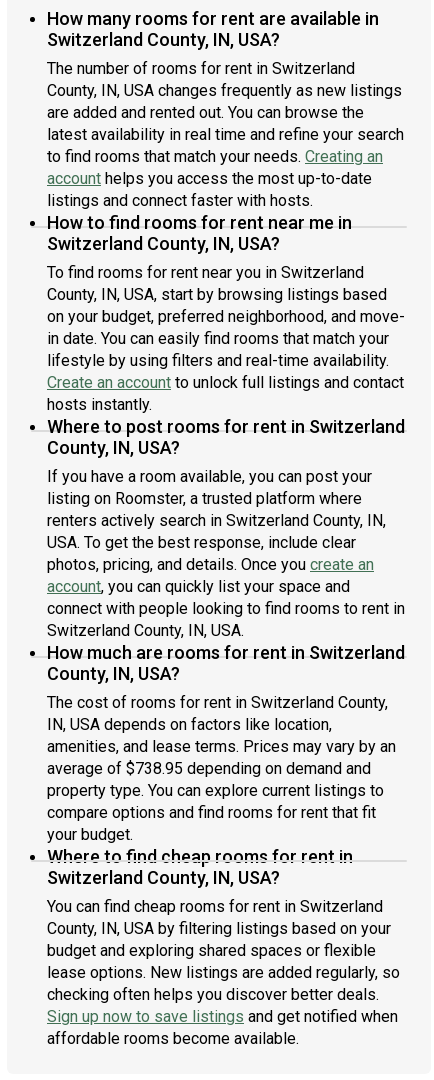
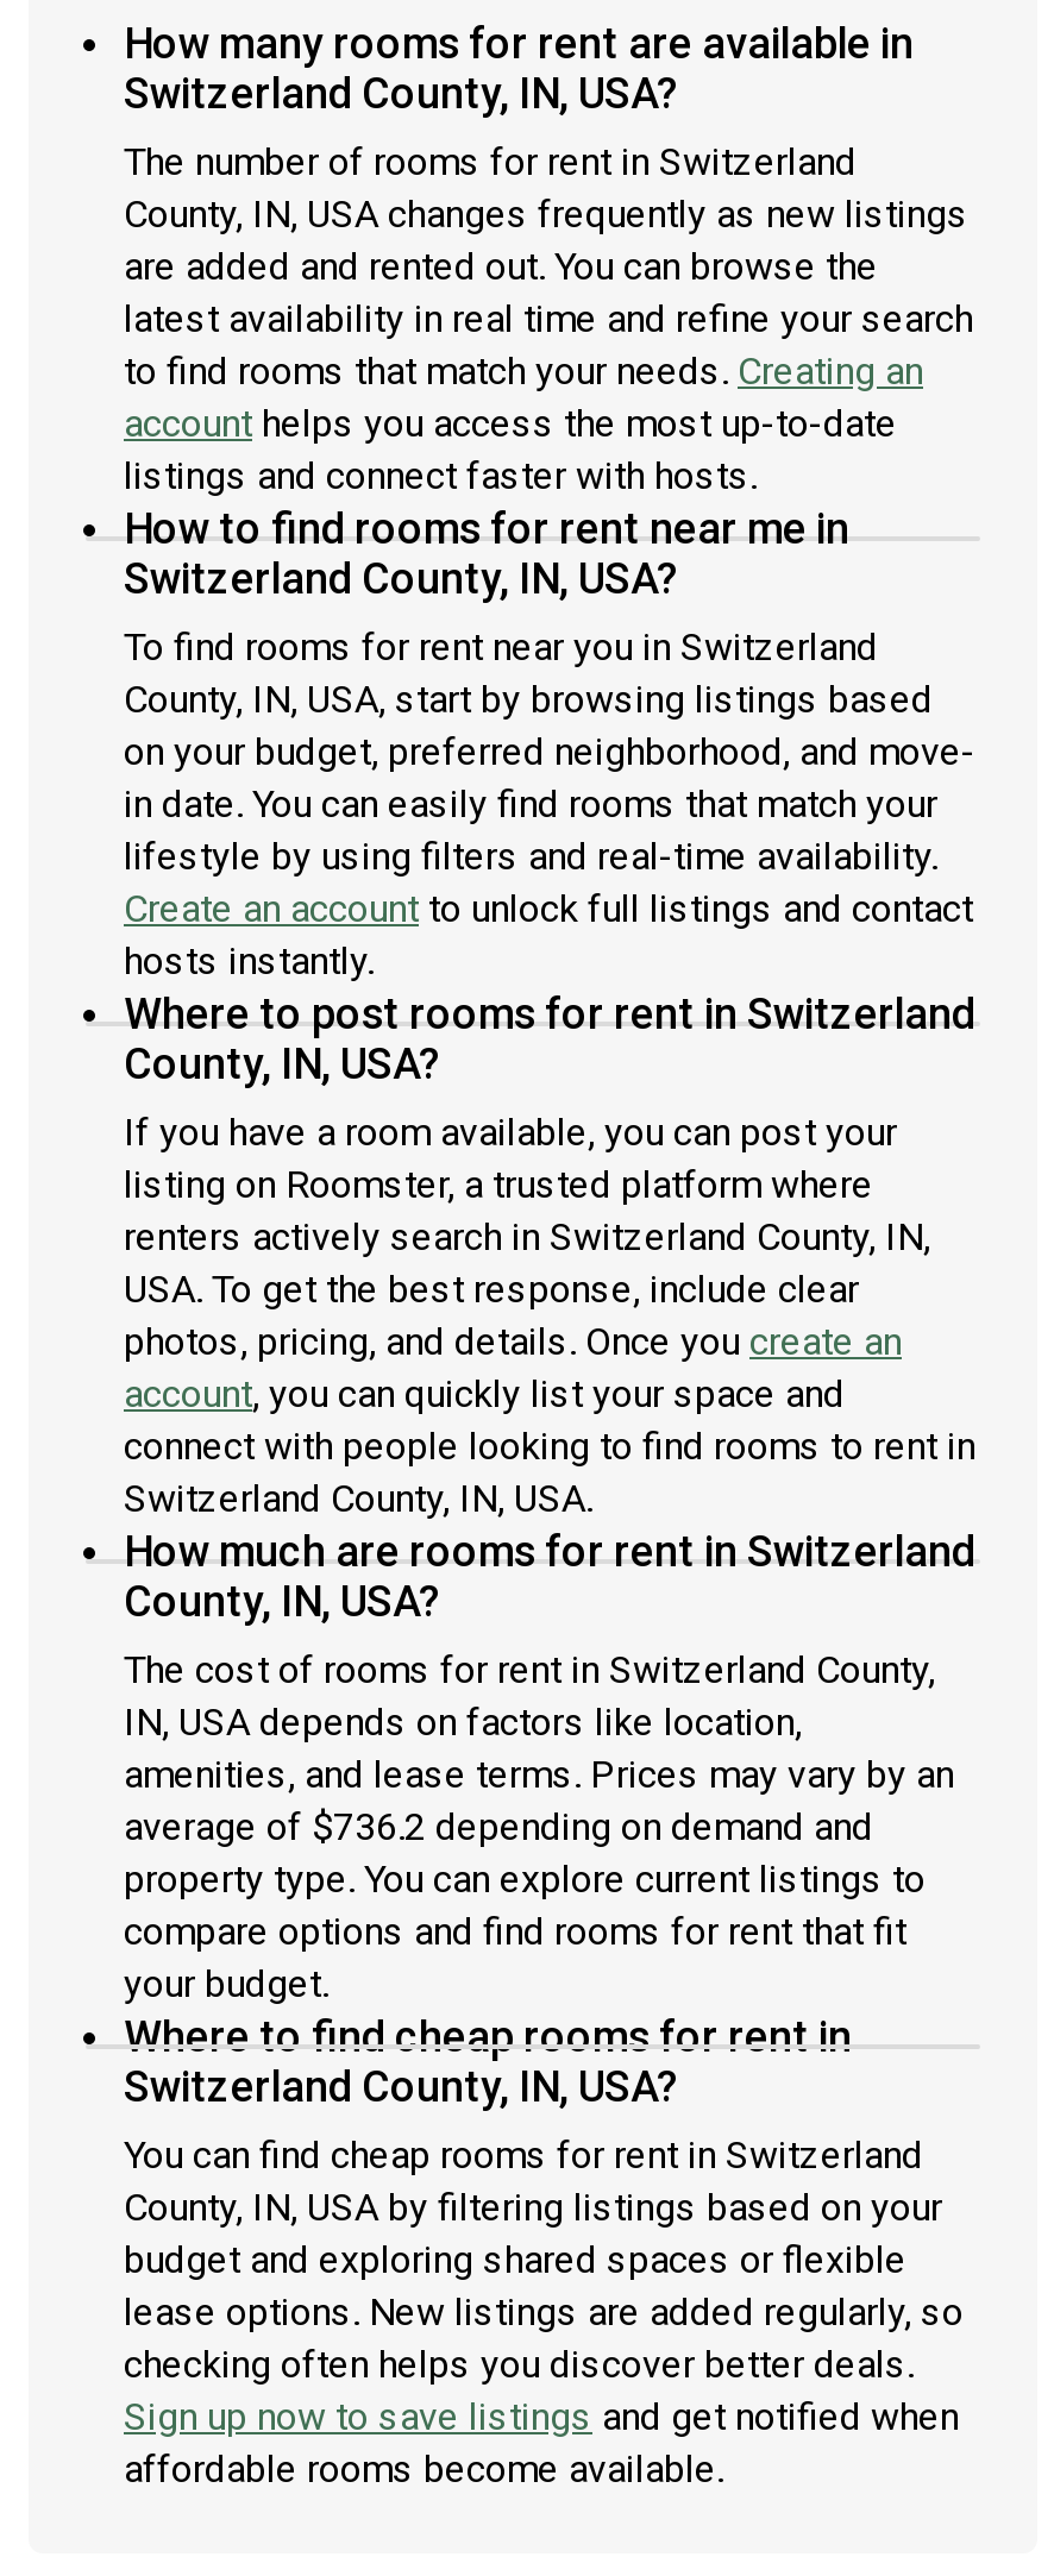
[47,759,371,778] average of $738.95 depending on demand and -> [124,1804,873,1849] average of $736.2 depending on demand and

